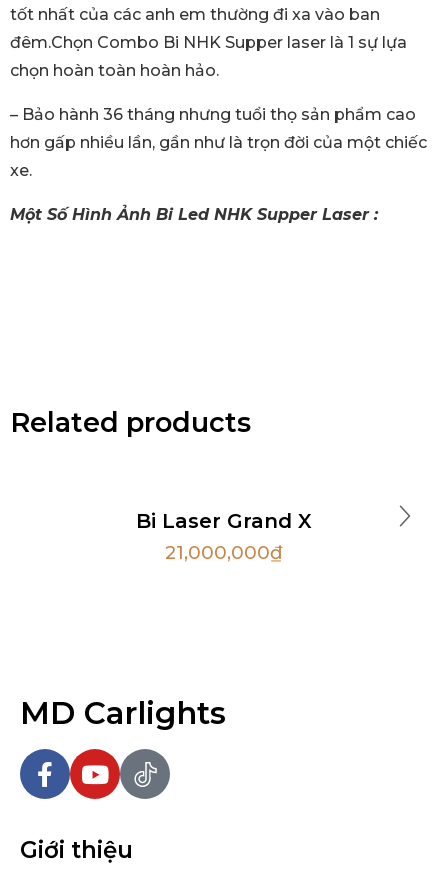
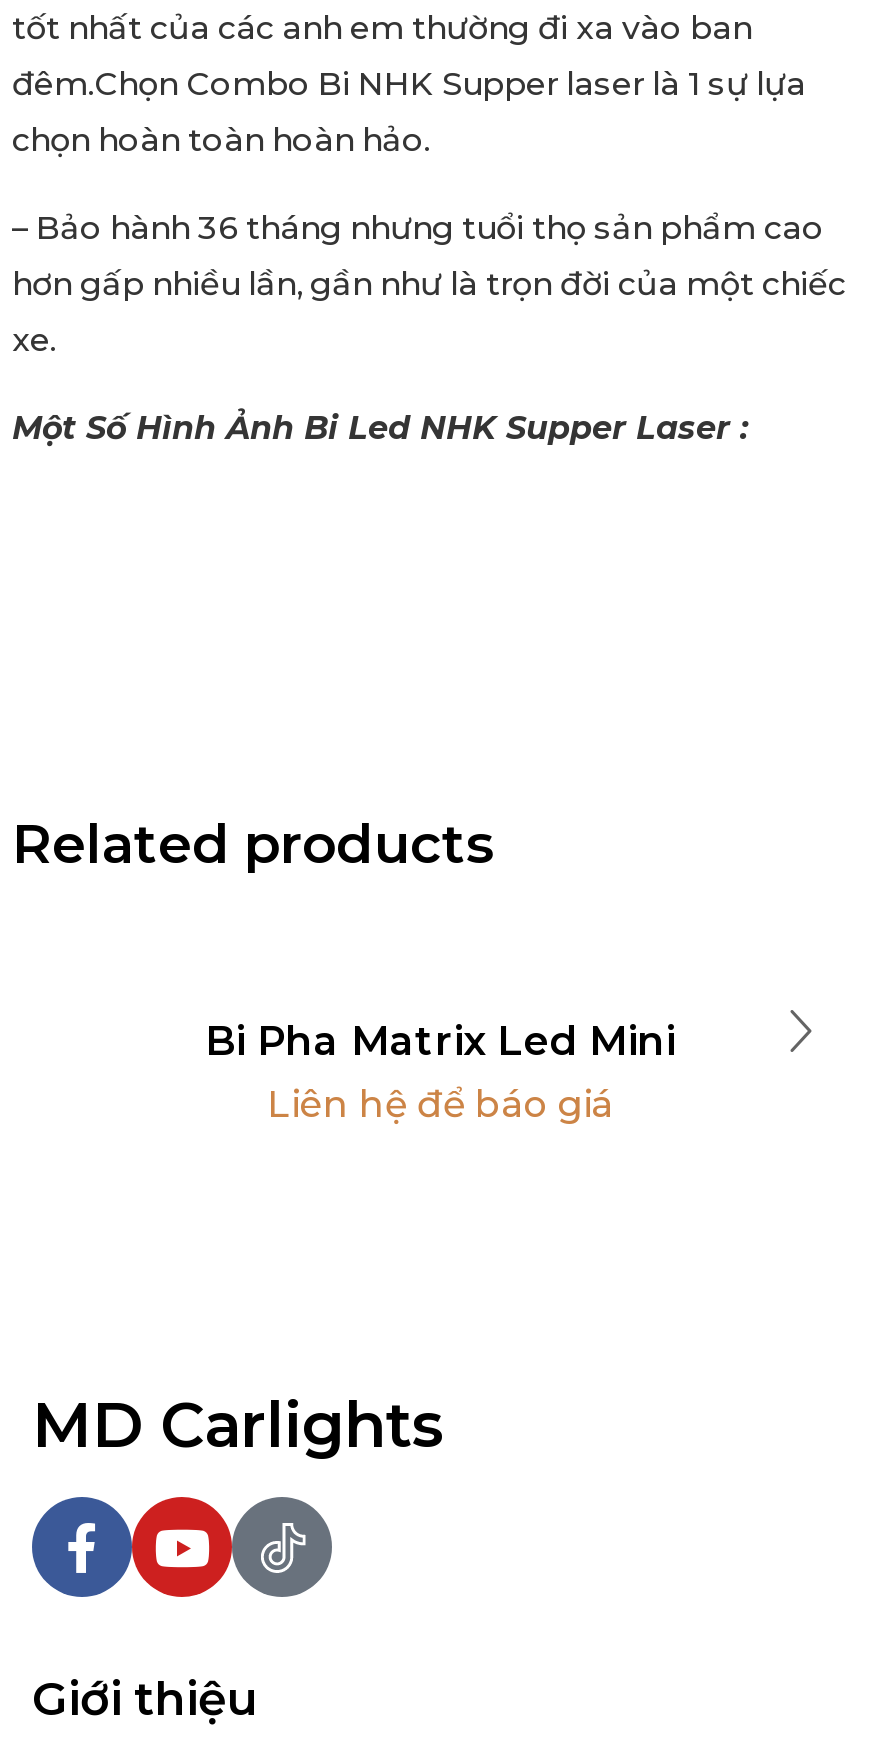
[136,509,312,564] Bi Laser Grand X | 21,000,000₫ -> [205,1017,675,1127] Bi Pha Matrix Led Mini | Liên hệ để báo giá

